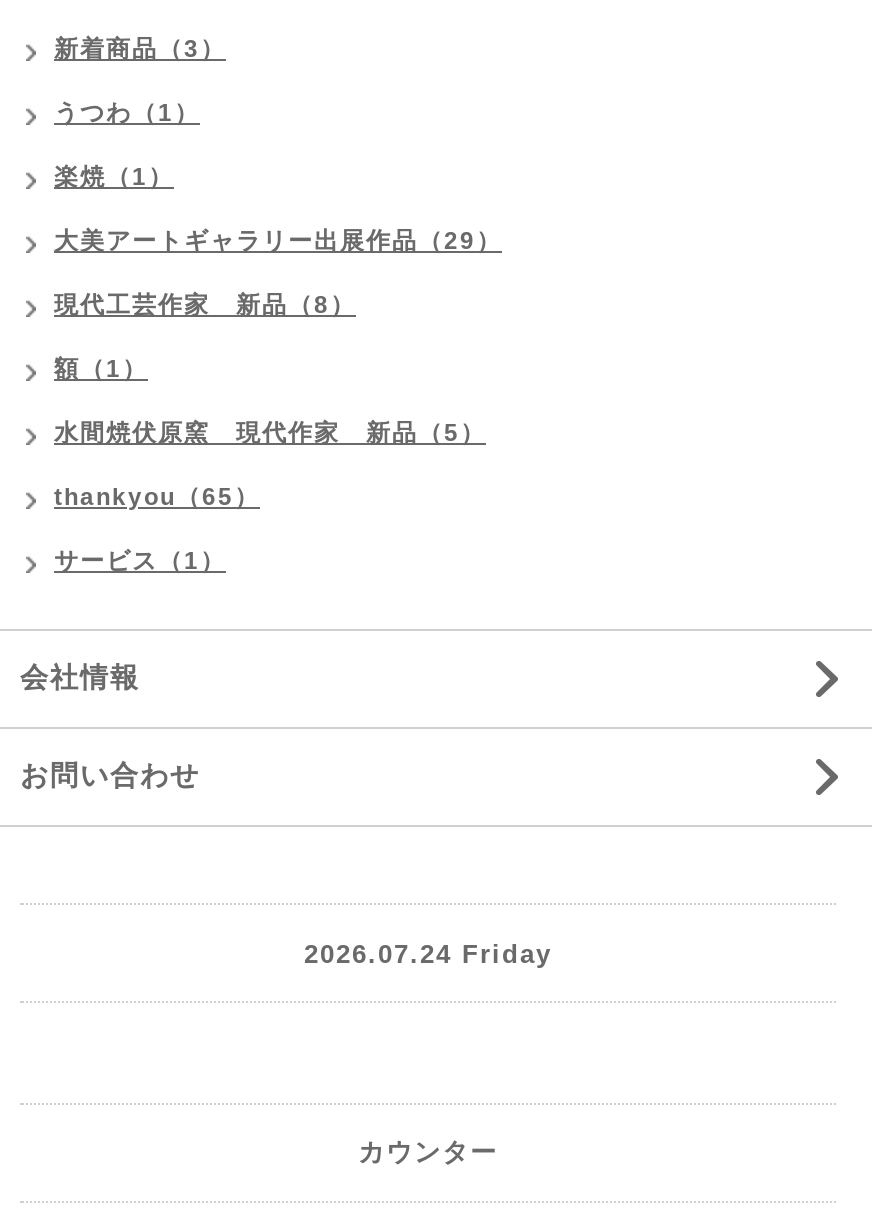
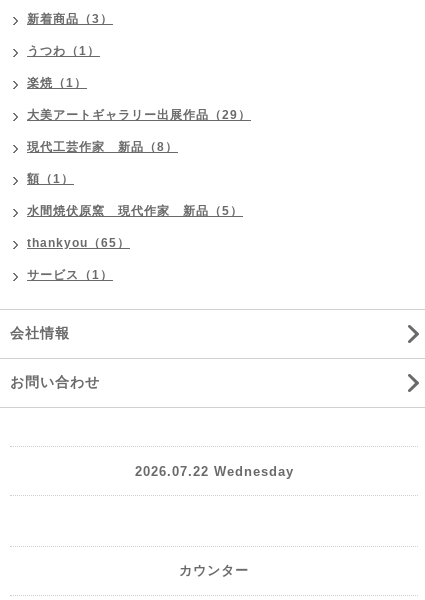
[304,938,552,968] 2026.07.24 Friday -> [134,463,293,478] 2026.07.22 Wednesday

